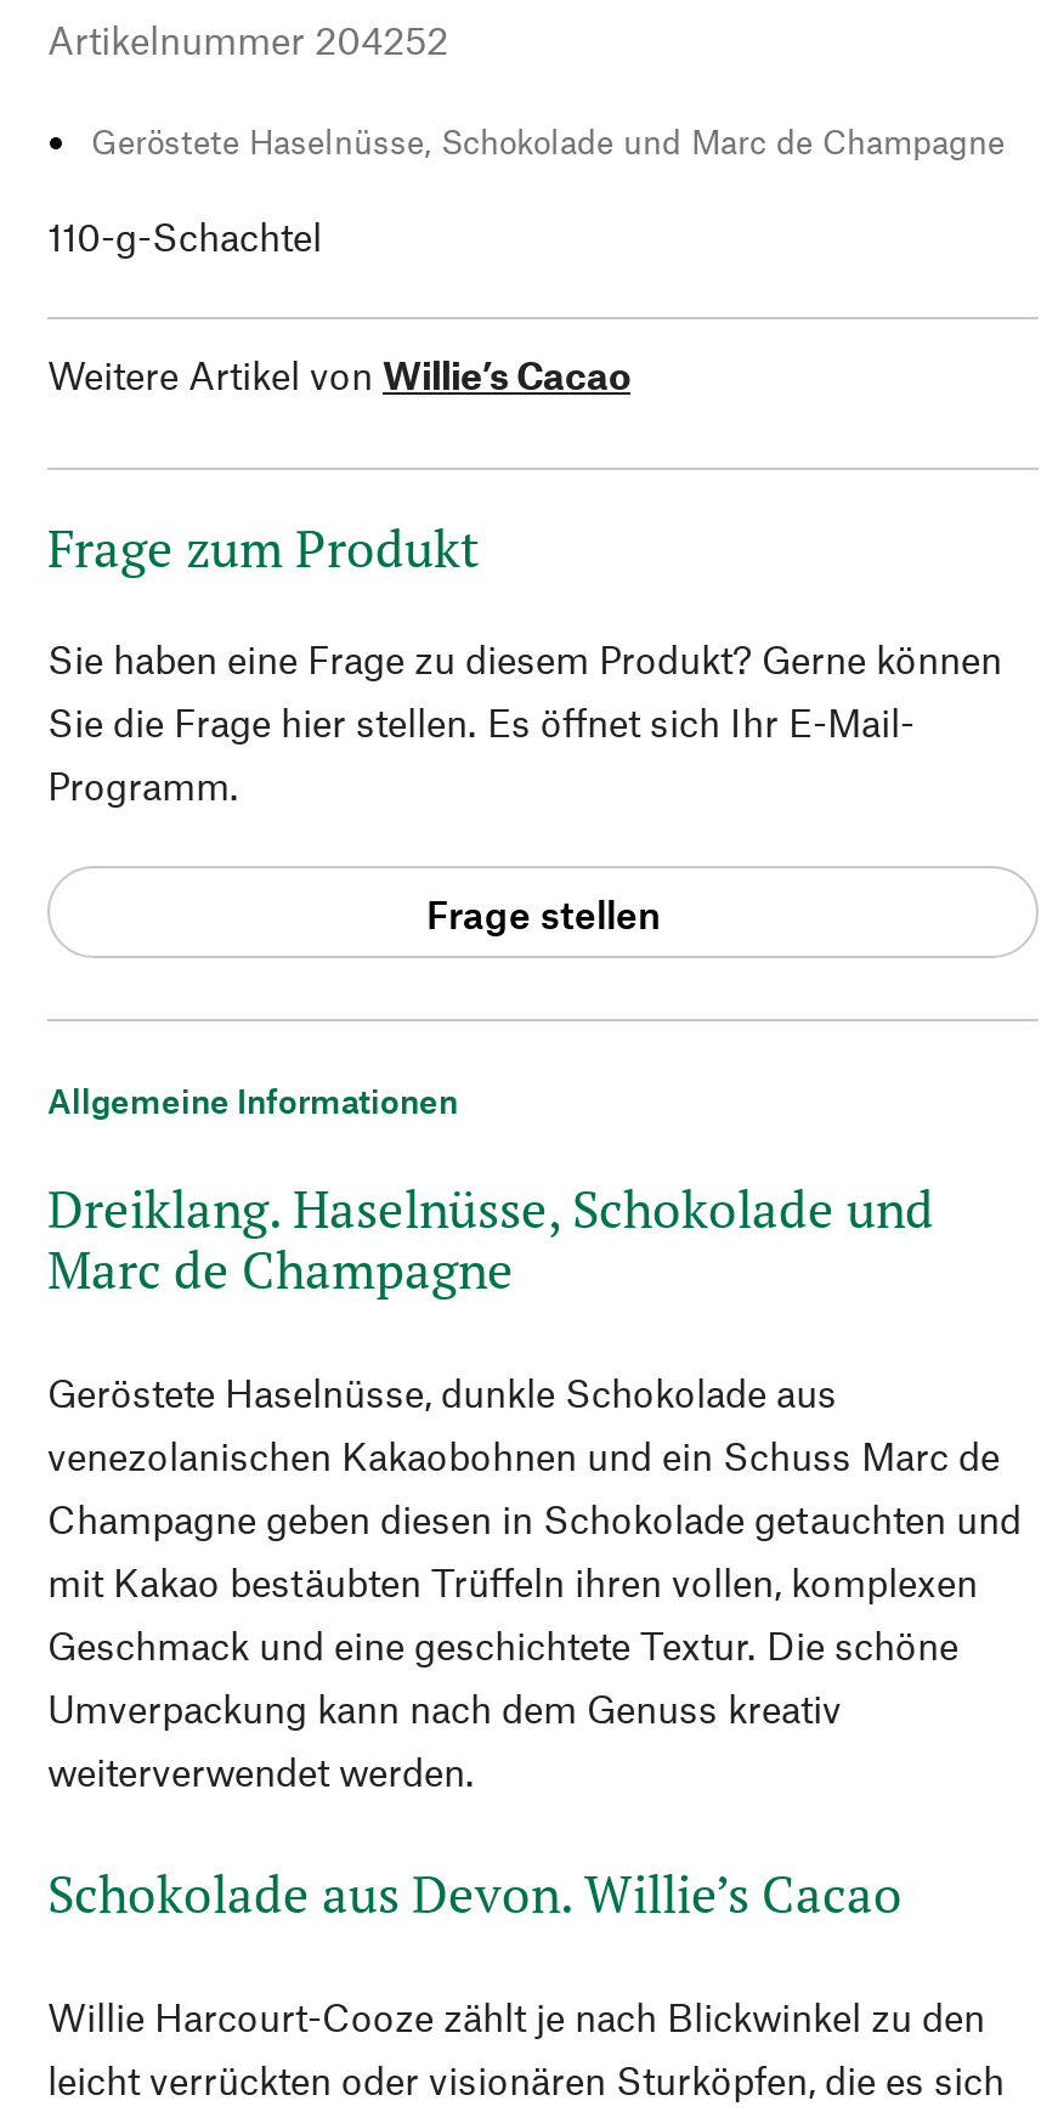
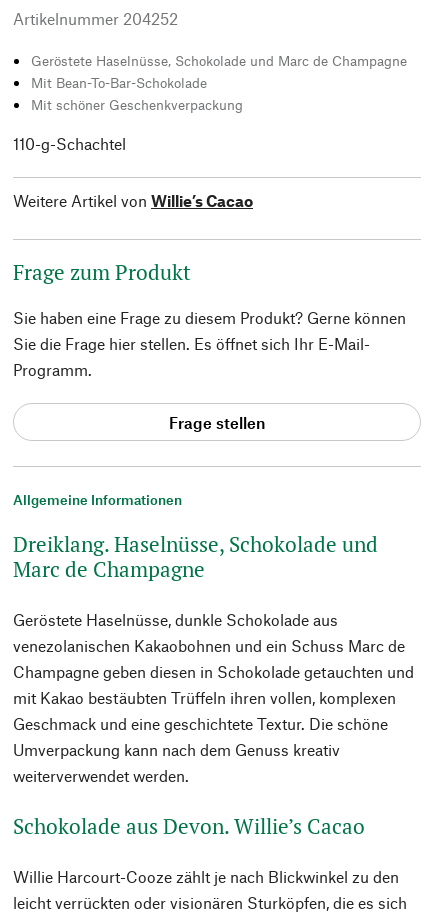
none -> [31,74,243,113] Mit Bean-To-Bar-Schokolade | Mit schöner Geschenkverpackung

